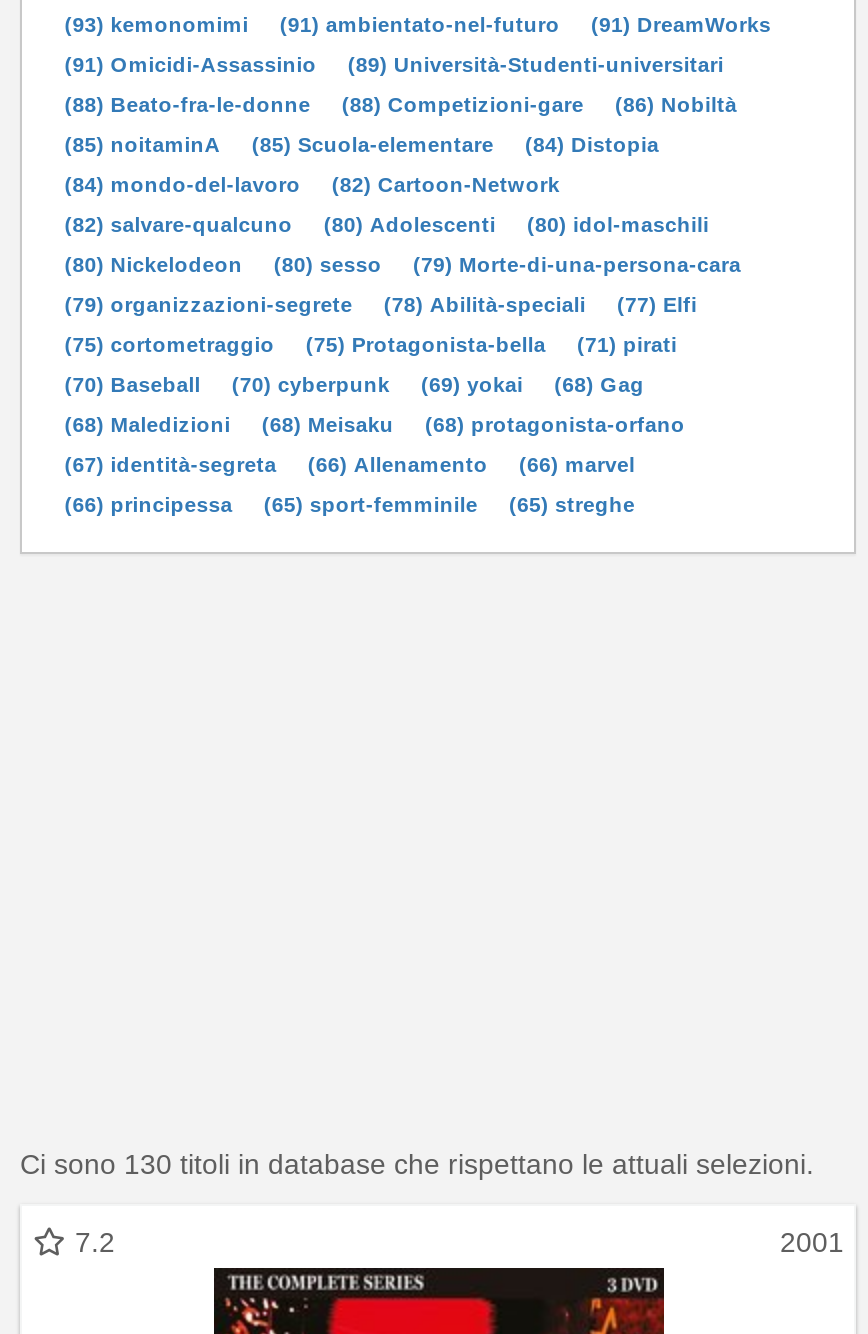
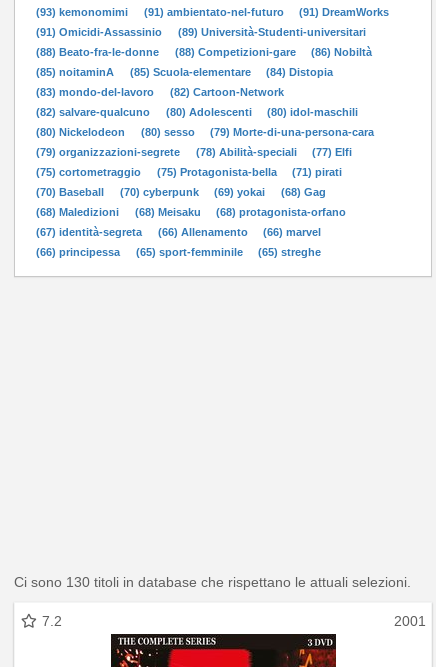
[65,172,307,196] (84) mondo-del-lavoro -> [36,86,157,98] (83) mondo-del-lavoro

